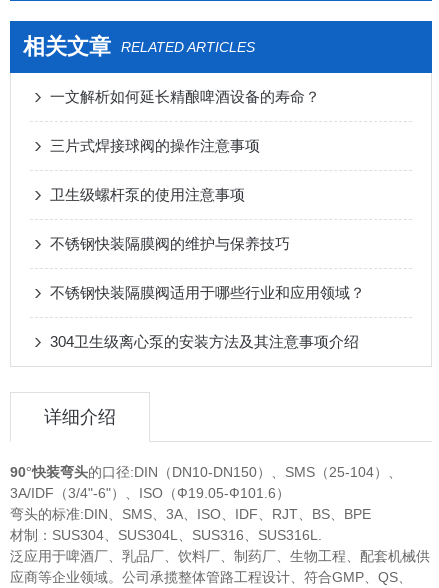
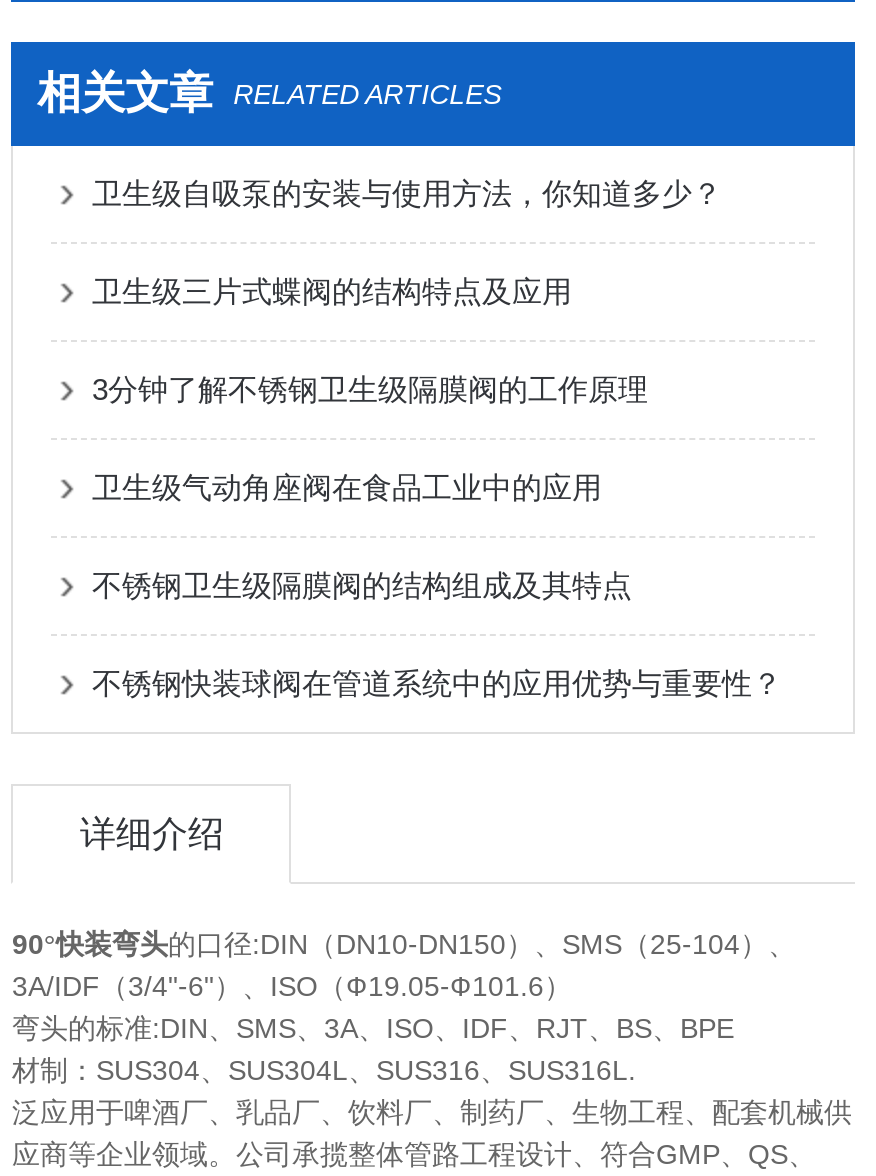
[50,88,320,105] 一文解析如何延长精酿啤酒设备的寿命？ -> [92,176,722,210] 卫生级自吸泵的安装与使用方法，你知道多少？
[50,137,260,154] 三片式焊接球阀的操作注意事项 -> [92,274,572,308] 卫生级三片式蝶阀的结构特点及应用
[50,186,245,203] 卫生级螺杆泵的使用注意事项 -> [92,372,648,406] 3分钟了解不锈钢卫生级隔膜阀的工作原理
[50,235,290,252] 不锈钢快装隔膜阀的维护与保养技巧 -> [92,470,602,504] 卫生级气动角座阀在食品工业中的应用
[50,284,365,301] 不锈钢快装隔膜阀适用于哪些行业和应用领域？ -> [92,568,632,602] 不锈钢卫生级隔膜阀的结构组成及其特点
[50,333,359,350] 304卫生级离心泵的安装方法及其注意事项介绍 -> [92,666,782,700] 不锈钢快装球阀在管道系统中的应用优势与重要性？

